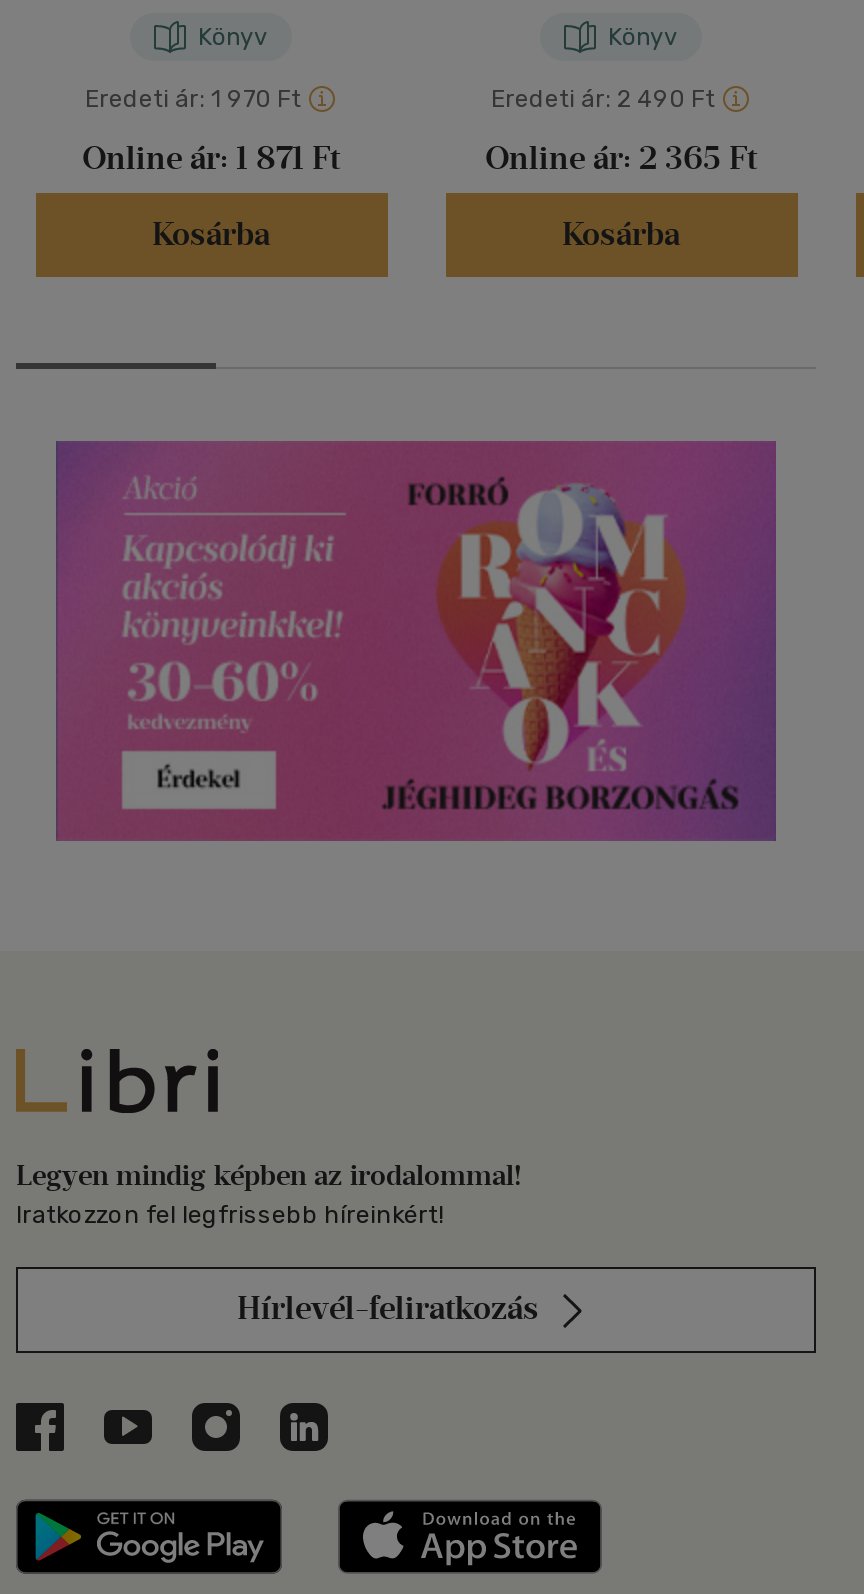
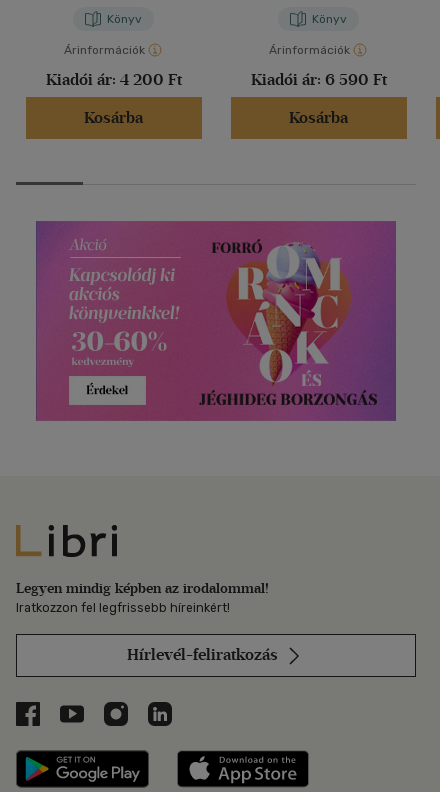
[85,86,301,114] Eredeti ár: 1 970 Ft -> [64,43,145,57] Árinformációk
[491,86,715,114] Eredeti ár: 2 490 Ft -> [269,43,350,57] Árinformációk
[82,140,340,178] Online ár: 1 871 Ft -> [45,70,181,89] Kiadói ár: 4 200 Ft
[485,140,757,178] Online ár: 2 365 Ft -> [250,70,386,89] Kiadói ár: 6 590 Ft

